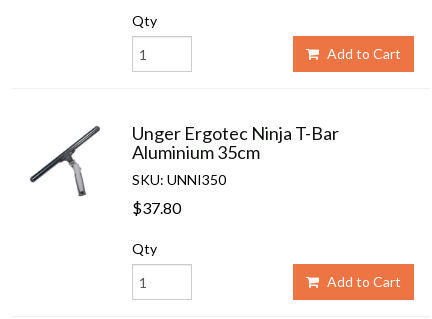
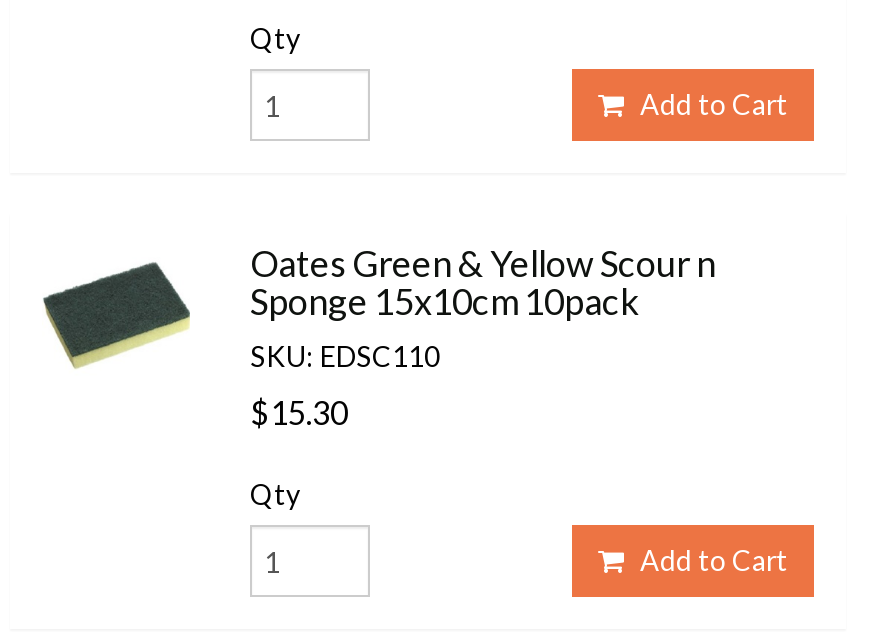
[29,122,339,197] [image] | Unger Ergotec Ninja T-Bar | Aluminium 35cm | SKU: UNNI350 -> [42,242,716,389] [image] | Oates Green & Yellow Scour n | Sponge 15x10cm 10pack | SKU: EDSC110
[132,198,181,217] $37.80 -> [250,394,348,432] $15.30

